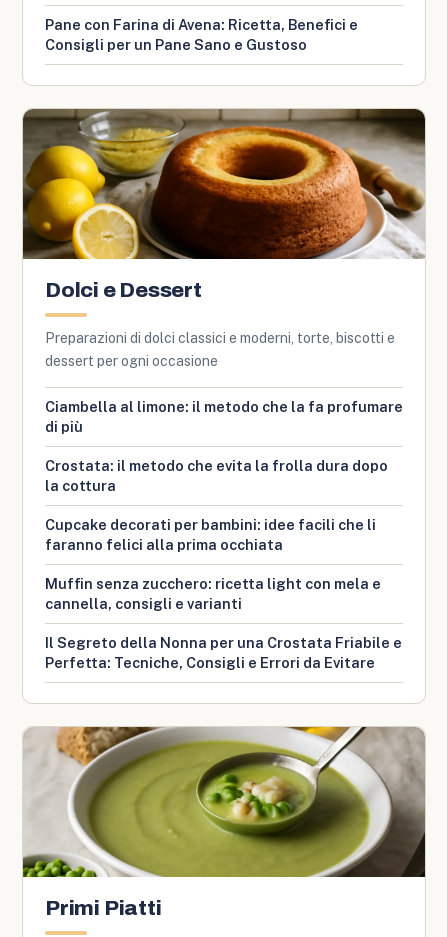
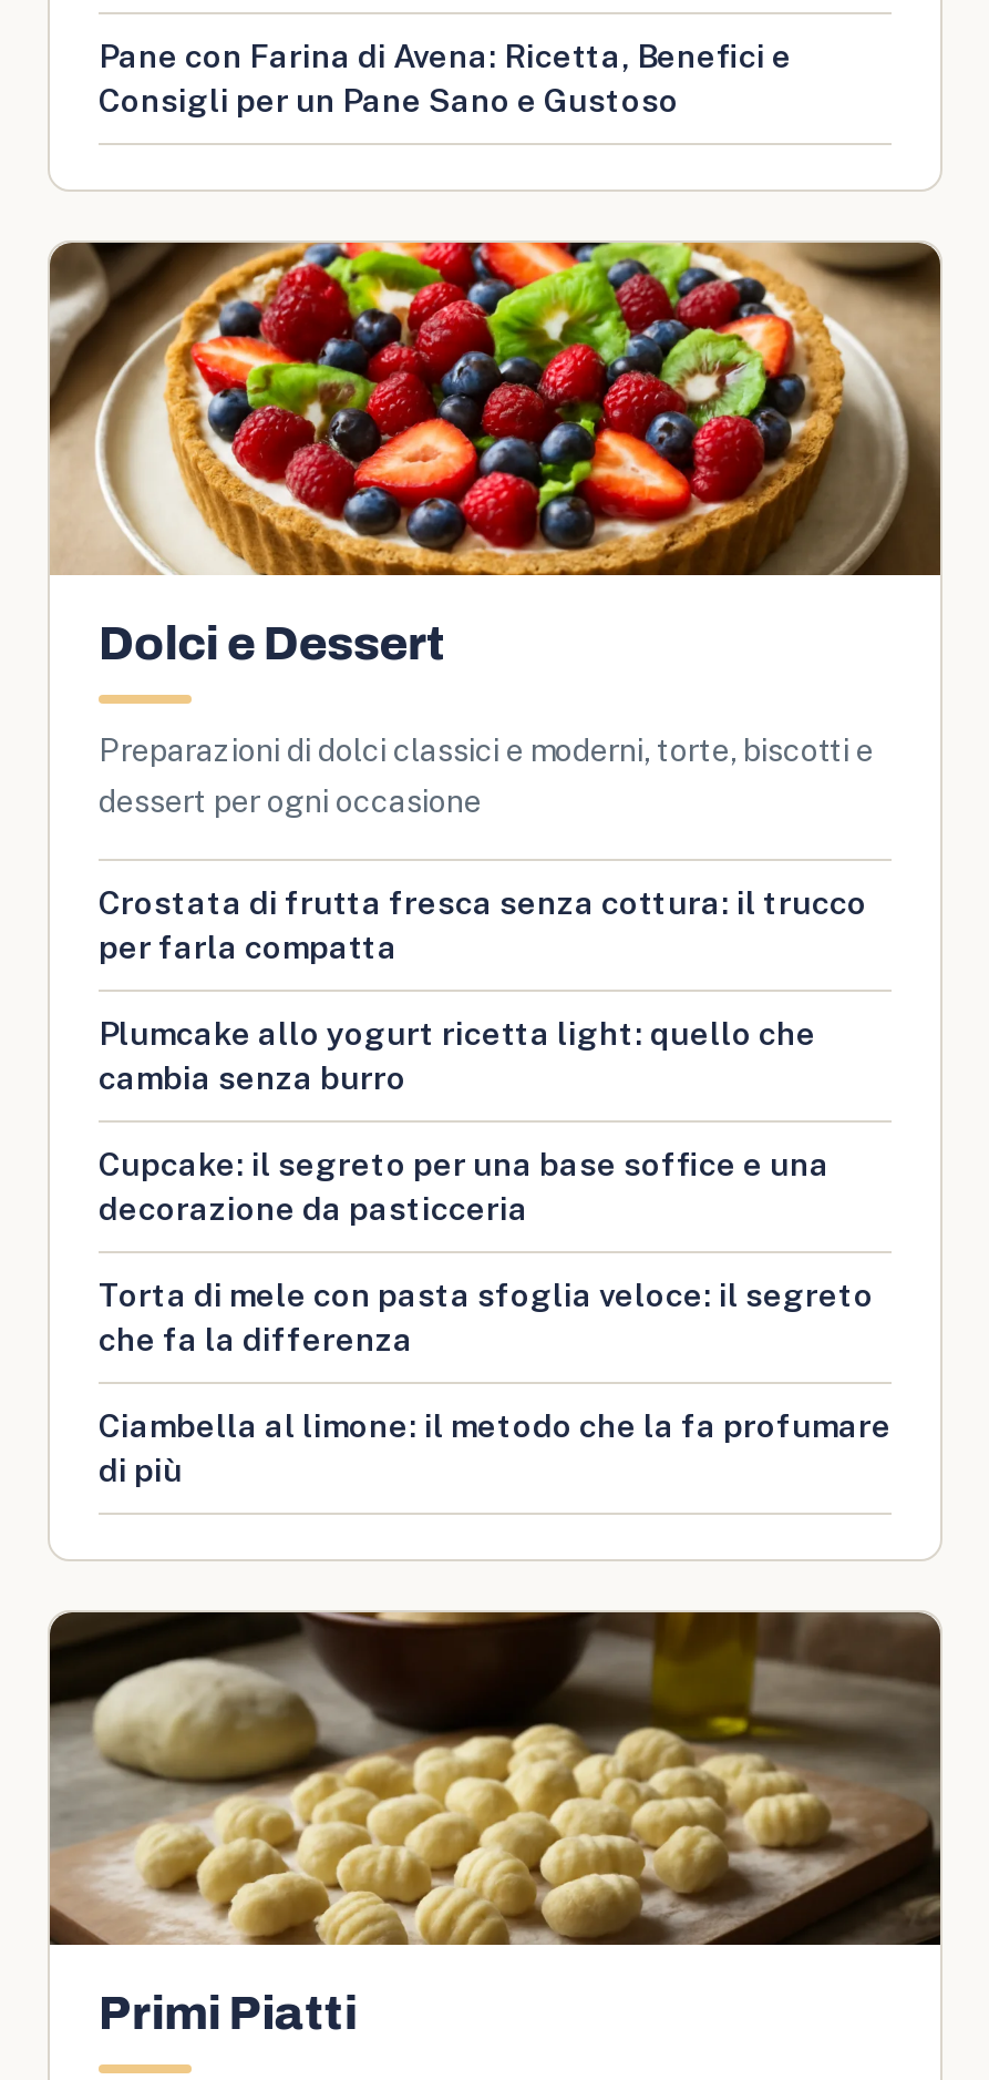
[22,108,425,260] [image] -> [48,240,942,577] [image]
none -> [99,883,874,1357] Crostata di frutta fresca senza cottura: il trucco | per farla compatta | Plumcake allo yogurt ricetta light: quello che | cambia senza burro | Cupcake: il segreto per una base soffice e una | decorazione da pasticceria | Torta di mele con pasta sfoglia veloce: il segreto | che fa la differenza
moved [45,398,403,435] -> [99,1406,892,1488]: Ciambella al limone: il metodo che la fa profumare | di più
[45,457,402,671] Crostata: il metodo che evita la frolla dura dopo | la cottura | Cupcake decorati per bambini: idee facili che li | faranno felici alla prima occhiata | Muffin senza zucchero: ricetta light con mela e | cannella, consigli e varianti | Il Segreto della Nonna per una Crostata Friabile e | Perfetta: Tecniche, Consigli e Errori da Evitare -> none
[23,726,424,878] [image] -> [48,1610,940,1947] [image]

